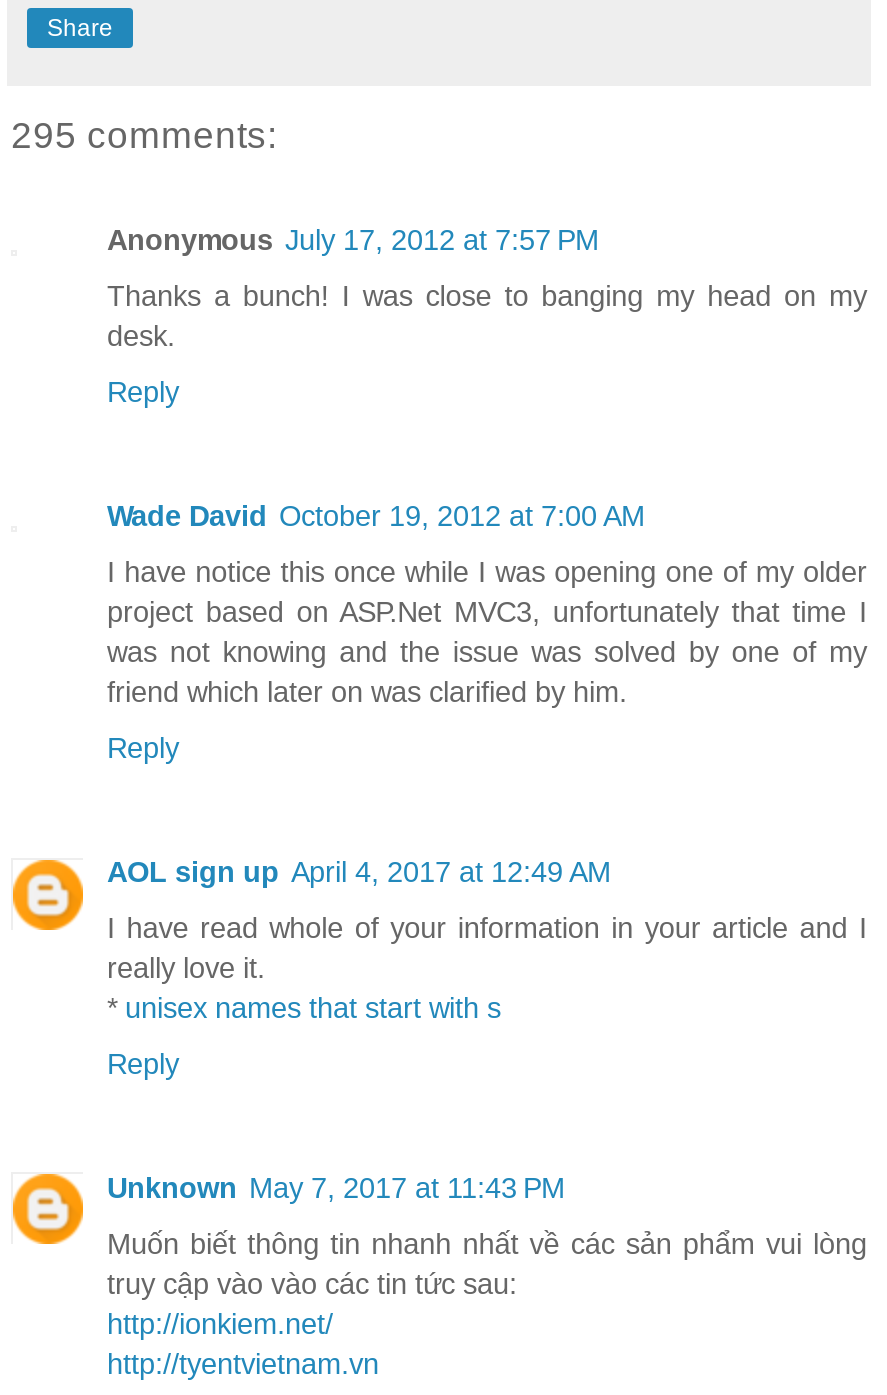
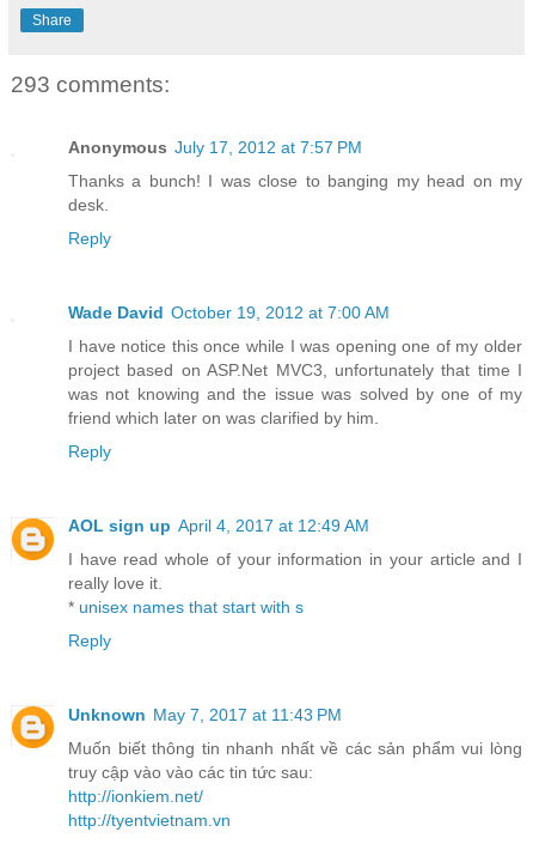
[11,115,277,157] 295 comments: -> [11,72,170,97] 293 comments:

